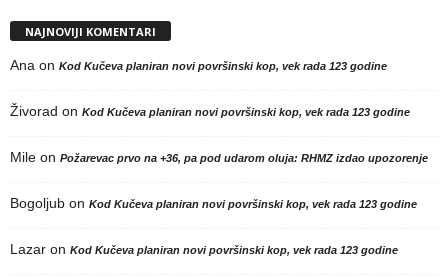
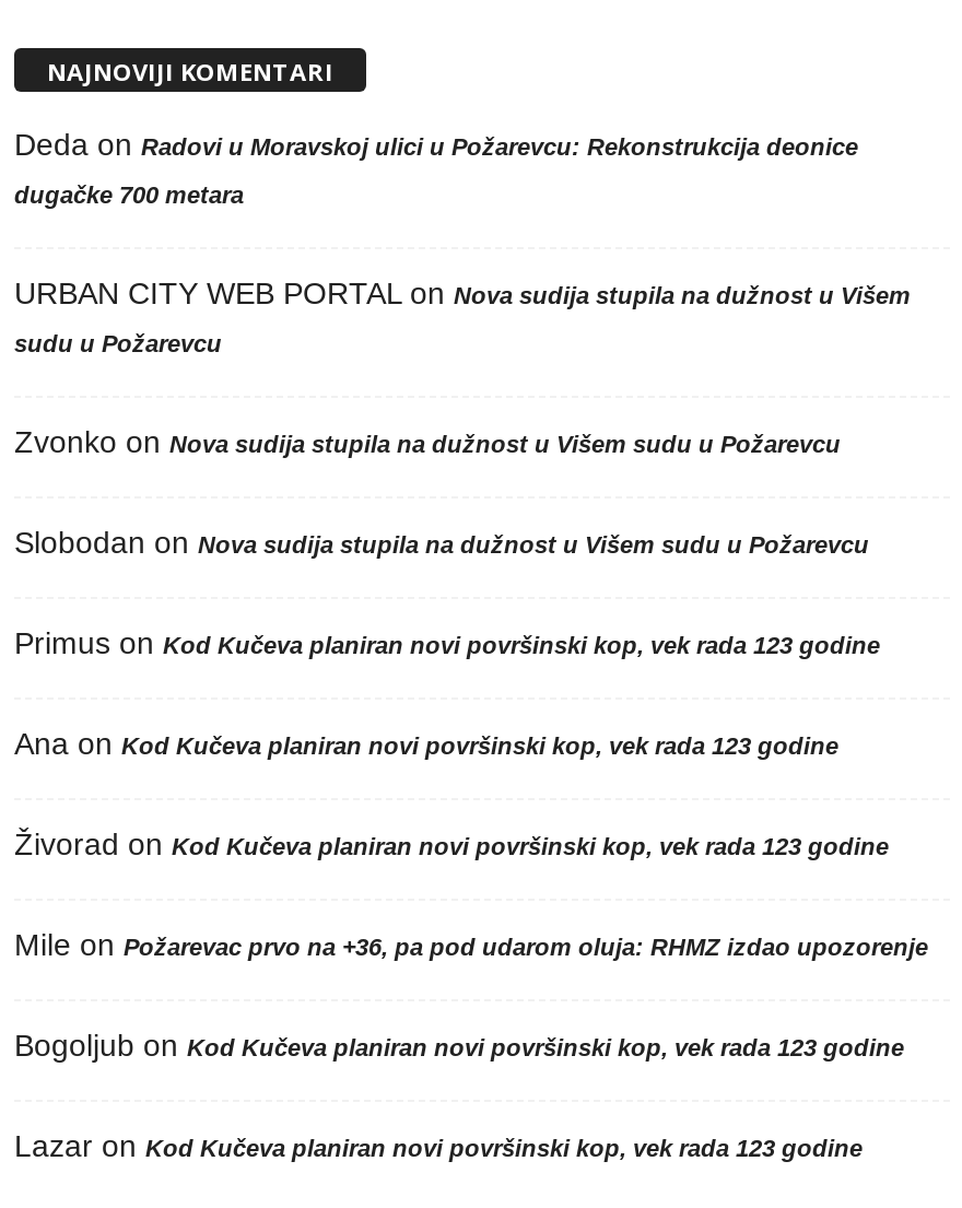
none -> [14,128,911,661] Deda on Radovi u Moravskoj ulici u Požarevcu: Rekonstrukcija deonice | dugačke 700 metara | URBAN CITY WEB PORTAL on Nova sudija stupila na dužnost u Višem | sudu u Požarevcu | Zvonko on Nova sudija stupila na dužnost u Višem sudu u Požarevcu | Slobodan on Nova sudija stupila na dužnost u Višem sudu u Požarevcu | Primus on Kod Kučeva planiran novi površinski kop, vek rada 123 godine

